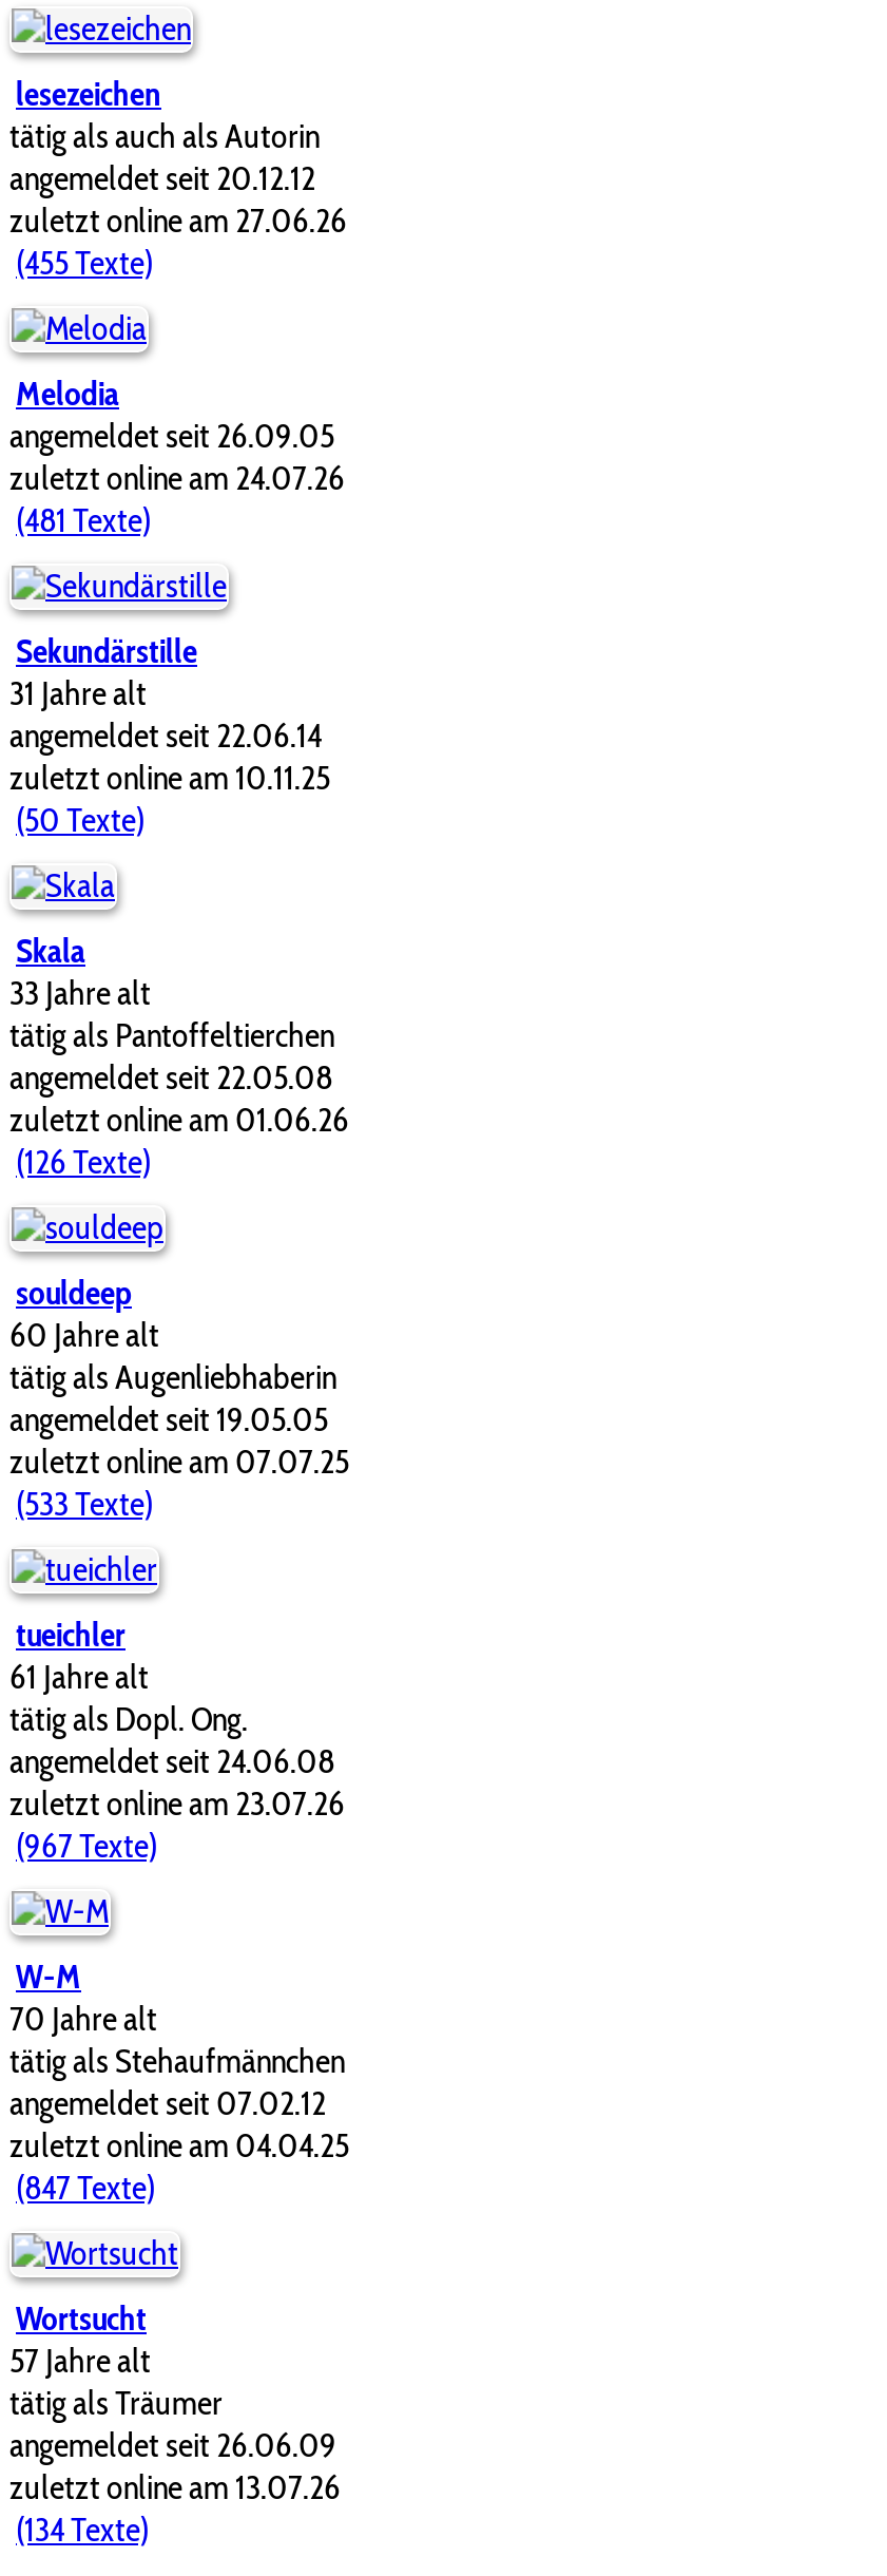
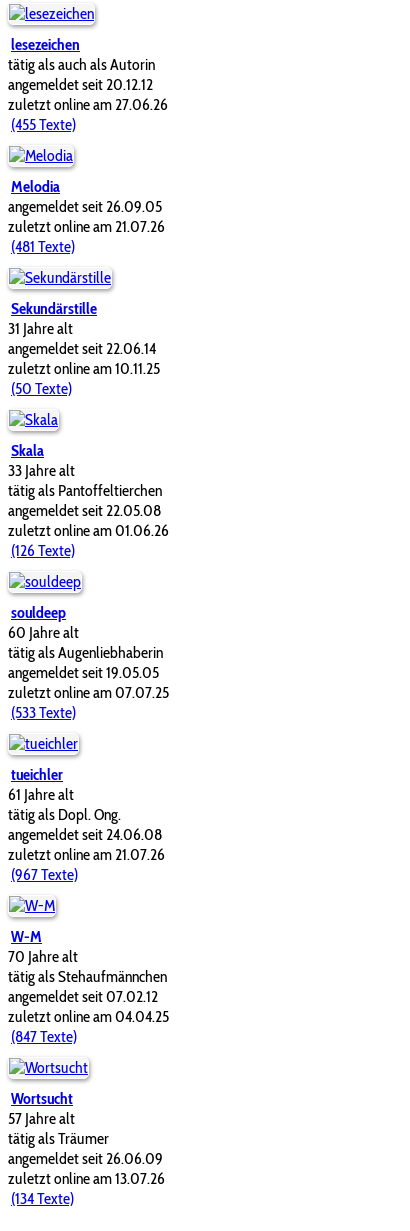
[9,457,345,497] zuletzt online am 24.07.26 -> [8,216,165,235] zuletzt online am 21.07.26
[9,1782,345,1823] zuletzt online am 23.07.26 -> [8,844,165,863] zuletzt online am 21.07.26

